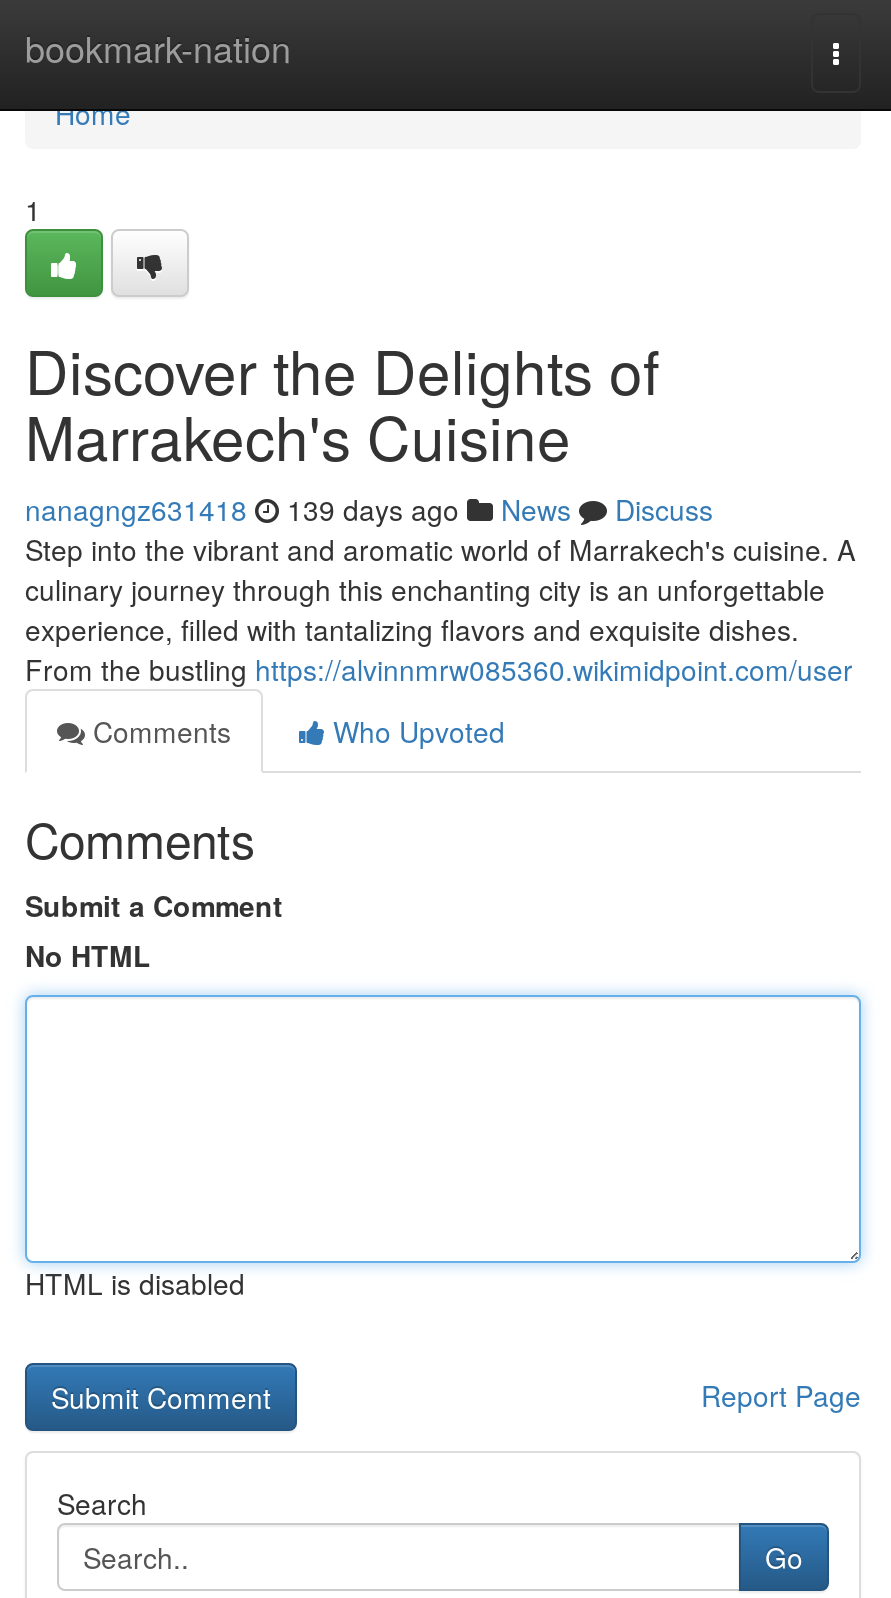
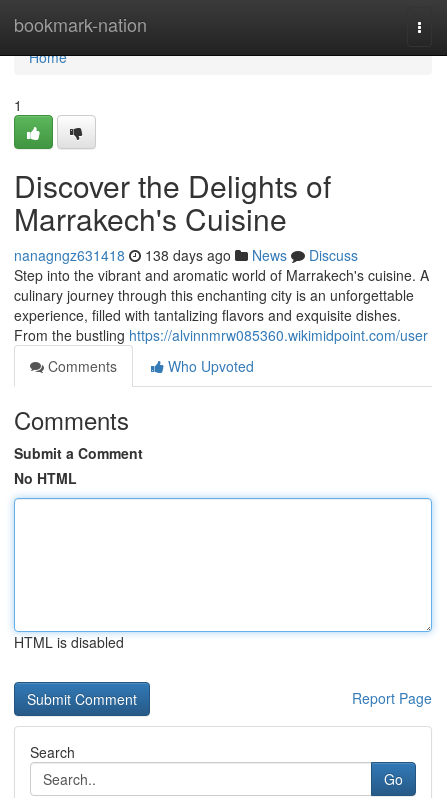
[25,489,713,529] nanagngz631418 139 days ago News Discuss -> [14,245,358,265] nanagngz631418 138 days ago News Discuss

